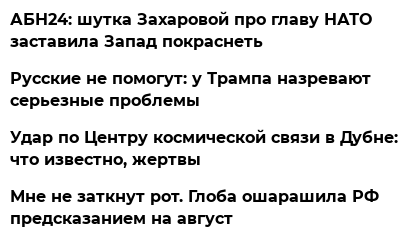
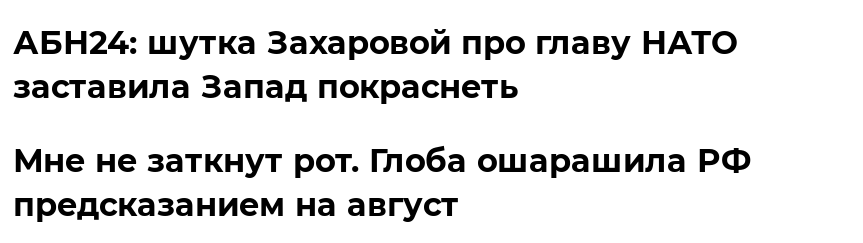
[10,69,398,169] Русские не помогут: у Трампа назревают | серьезные проблемы | Удар по Центру космической связи в Дубне: | что известно, жертвы -> none

